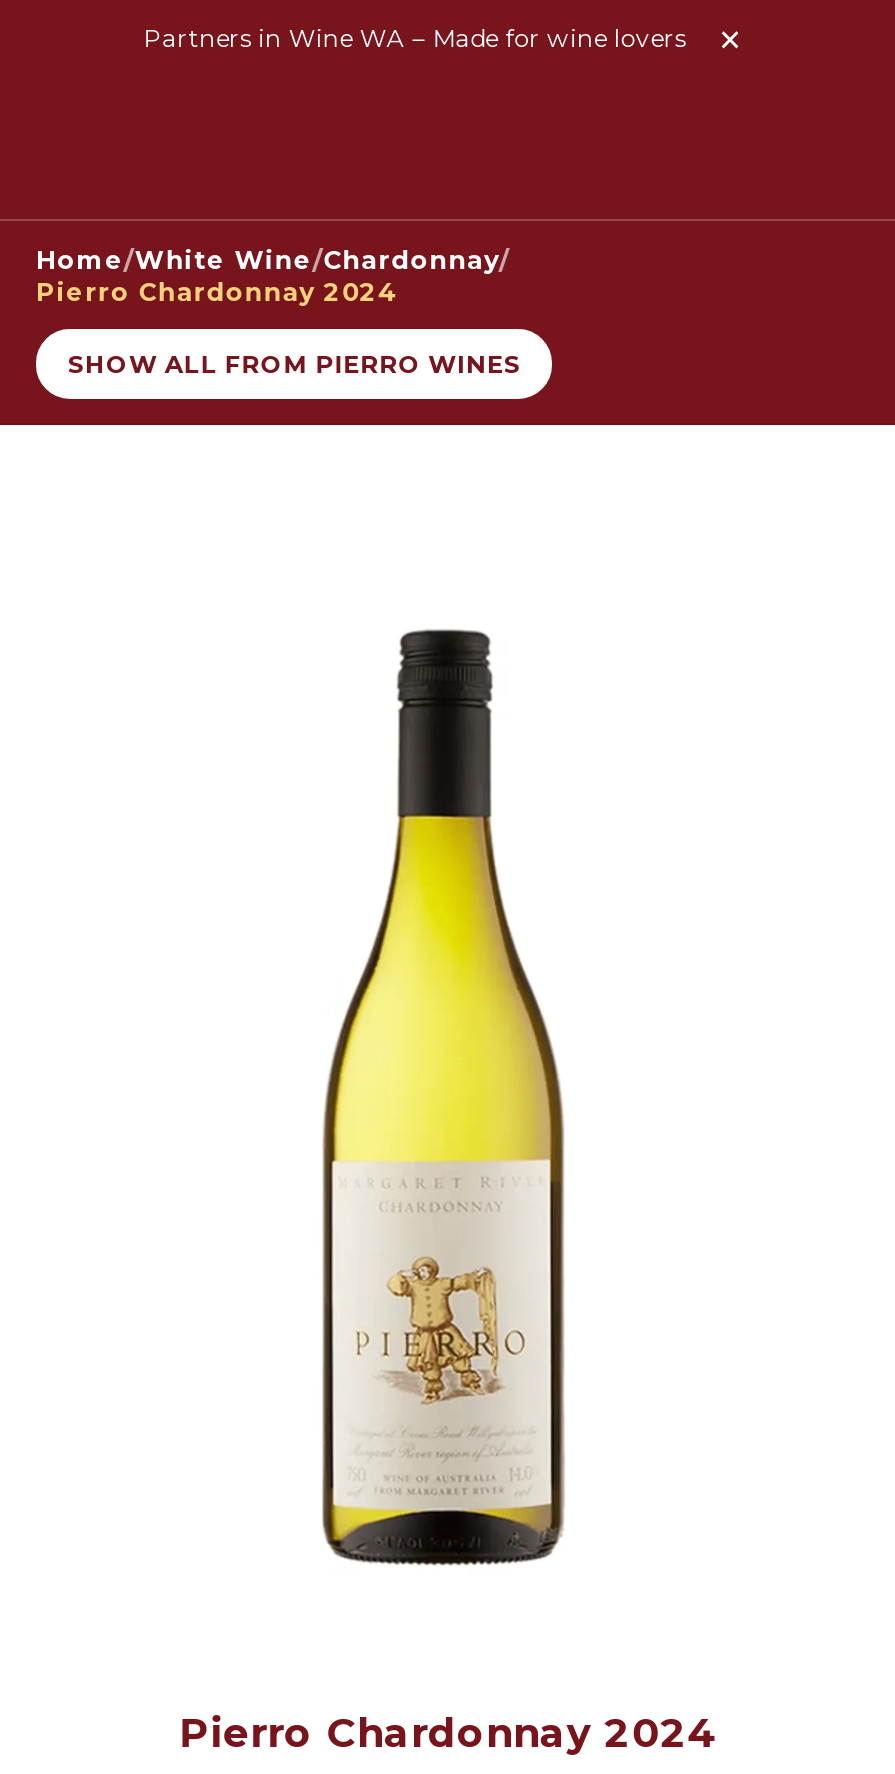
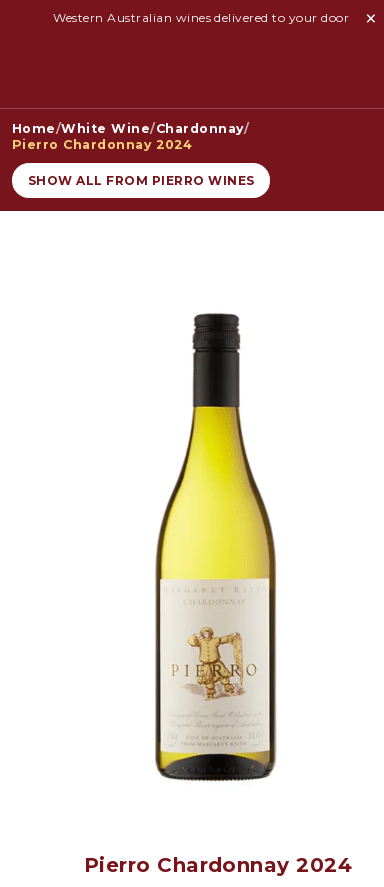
[143,23,693,53] Partners in Wine WA – Made for wine lovers -> [53,10,352,25] Western Australian wines delivered to your door

